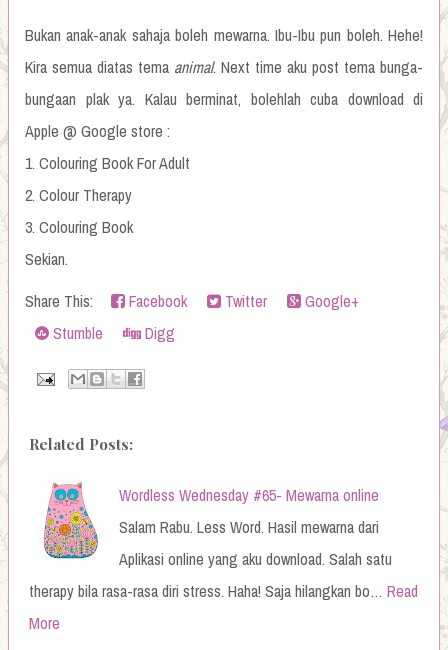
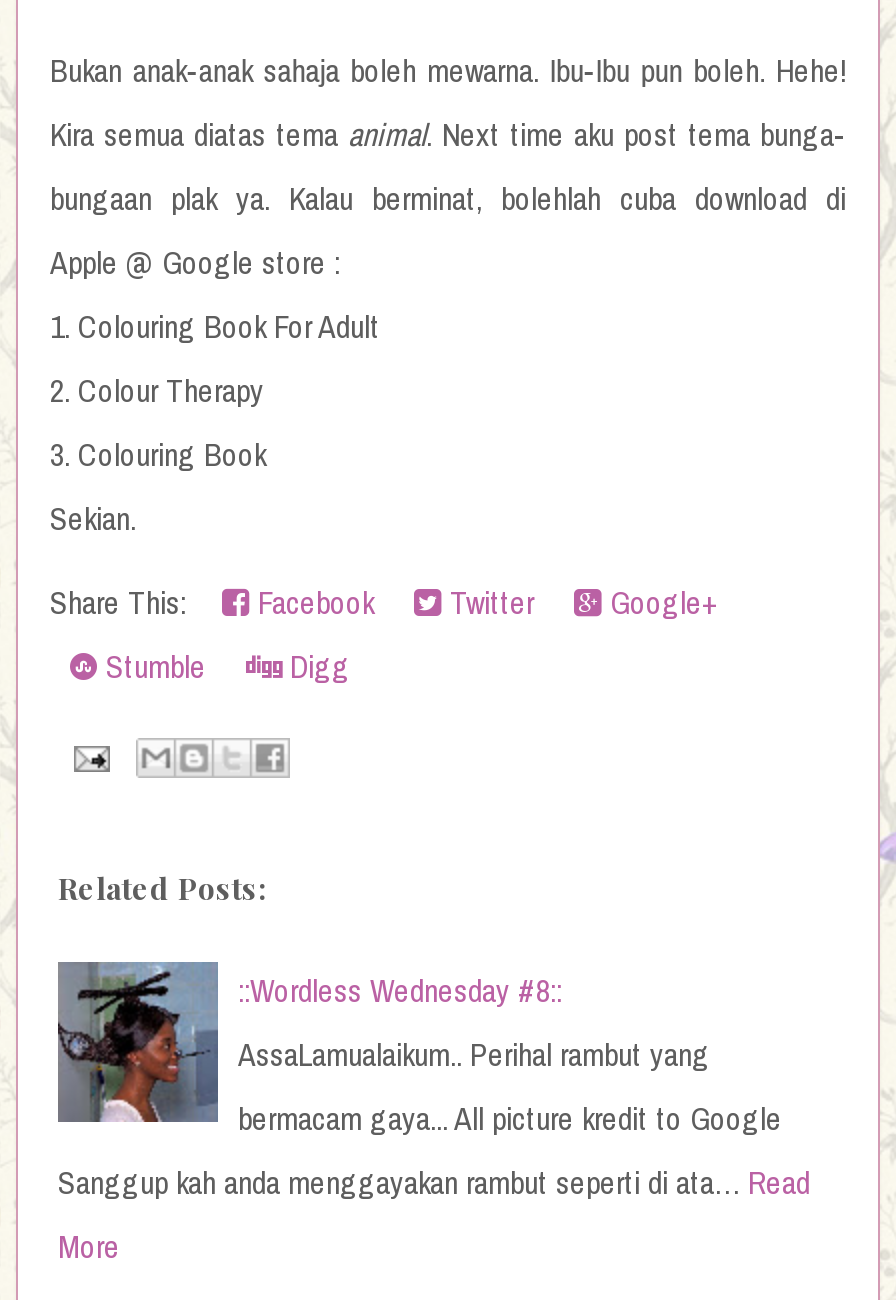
[28,481,379,561] [image] | Wordless Wednesday #65- Mewarna online -> [56,960,562,1124] [image] | ::Wordless Wednesday #8::
[119,516,379,538] Salam Rabu. Less Word. Hasil mewarna dari -> [238,1033,710,1077] AssaLamualaikum.. Perihal rambut yang
[119,548,392,570] Aplikasi online yang aku download. Salah satu -> [238,1097,782,1141] bermacam gaya... All picture kredit to Google
[29,580,418,602] therapy bila rasa-rasa diri stress. Haha! Saja hilangkan bo… Read -> [58,1161,810,1205] Sanggup kah anda menggayakan rambut seperti di ata… Read

